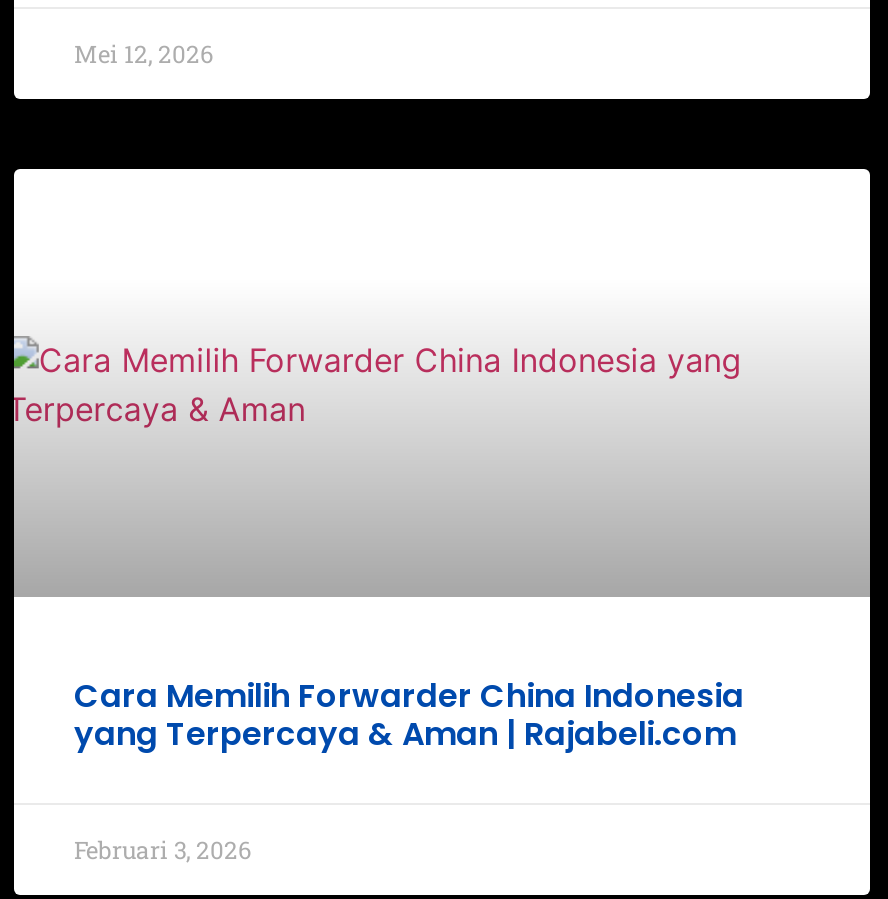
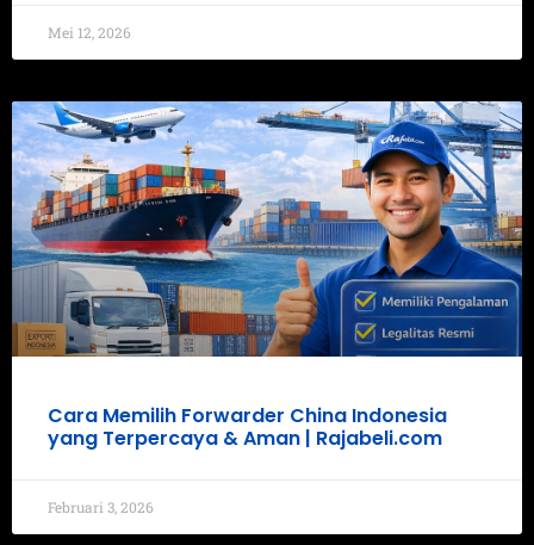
[12,168,872,598] [image] -> [11,101,523,358] [image]

